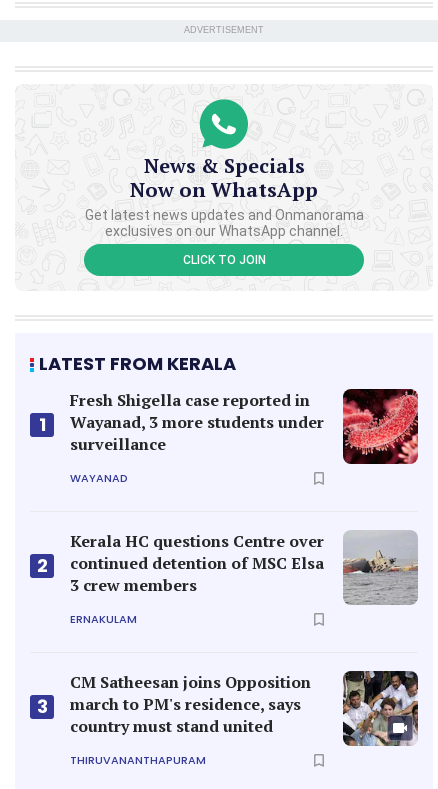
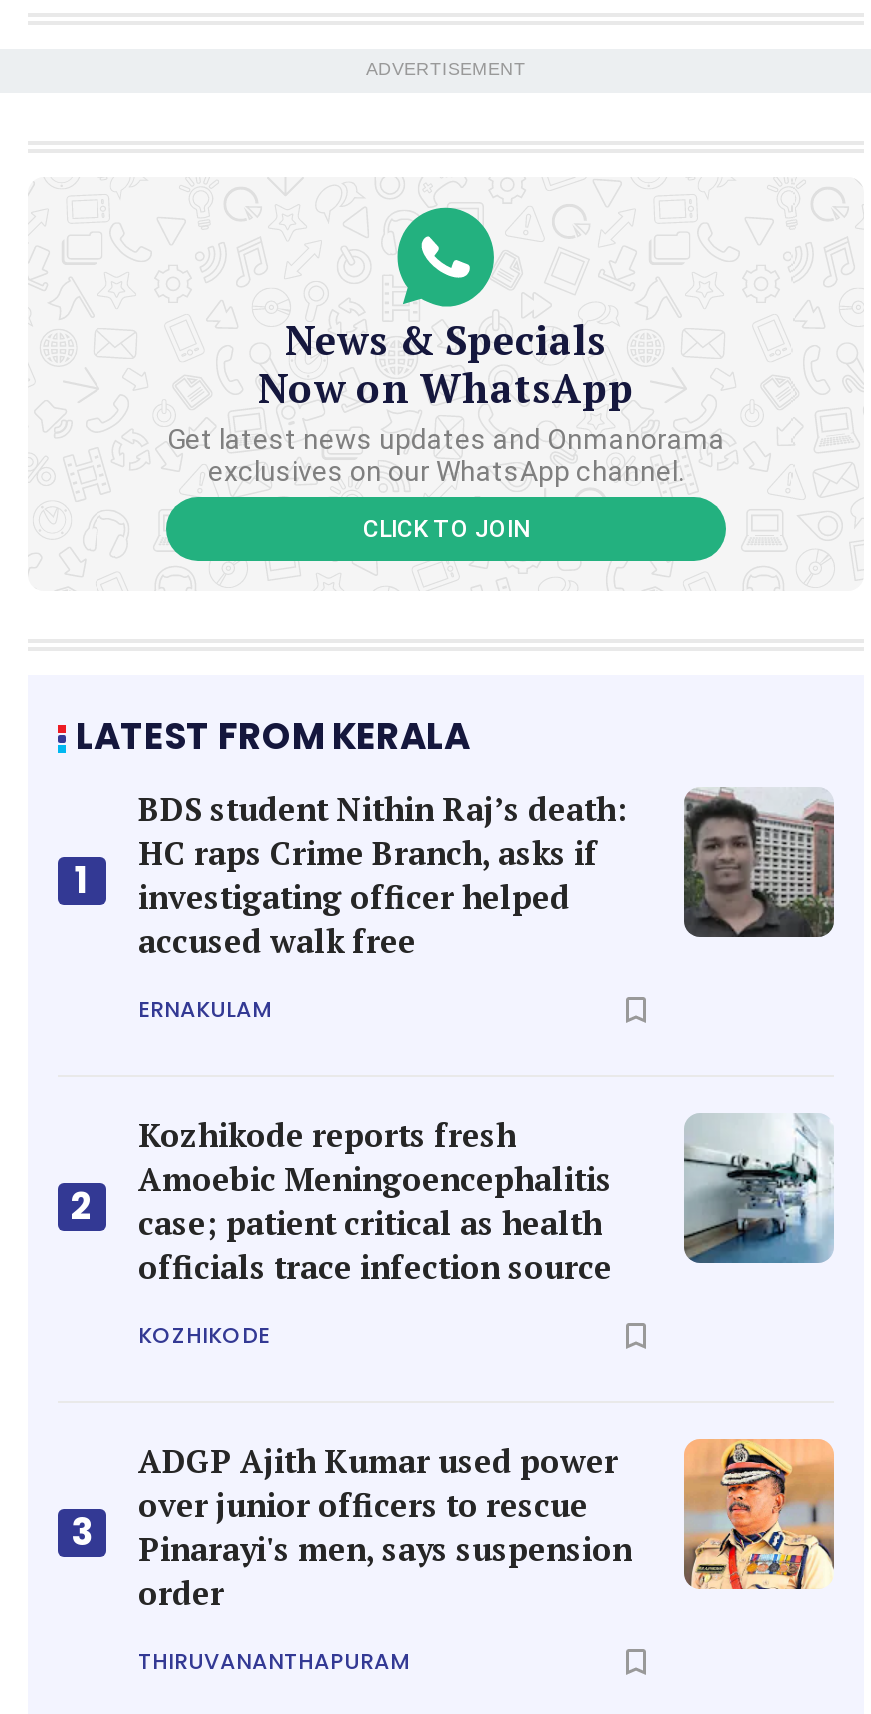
[70,388,419,465] [image] | Fresh Shigella case reported in | Wayanad, 3 more students under | surveillance -> [138,787,834,964] [image] | BDS student Nithin Raj’s death: | HC raps Crime Branch, asks if | investigating officer helped | accused walk free
[70,470,128,486] WAYANAD -> none
[70,530,419,606] [image] | Kerala HC questions Centre over | continued detention of MSC Elsa | 3 crew members -> [138,1113,834,1290] [image] | Kozhikode reports fresh | Amoebic Meningoencephalitis | case; patient critical as health | officials trace infection source
none -> [138,1319,270,1351] KOZHIKODE
moved [70,611,137,627] -> [138,993,272,1025]: ERNAKULAM
[70,670,419,747] [image] | CM Satheesan joins Opposition | march to PM's residence, says | country must stand united -> [138,1437,836,1616] [image] | ADGP Ajith Kumar used power | over junior officers to rescue | Pinarayi's men, says suspension | order

